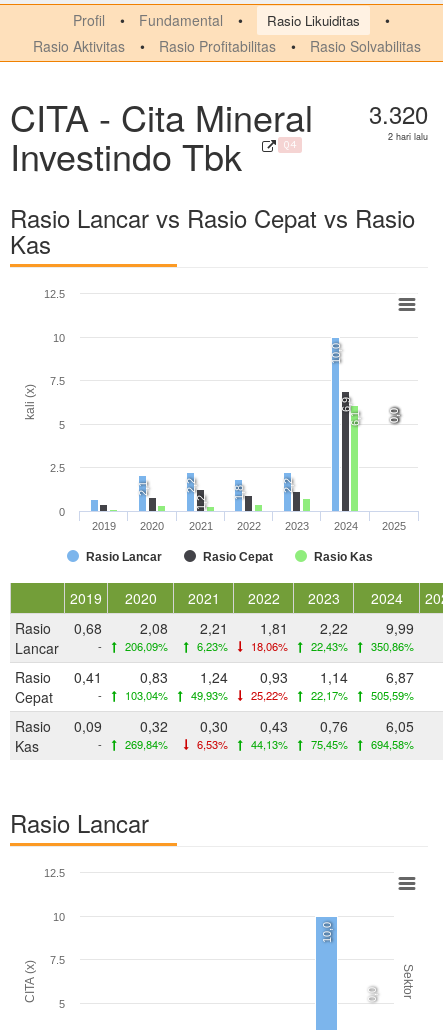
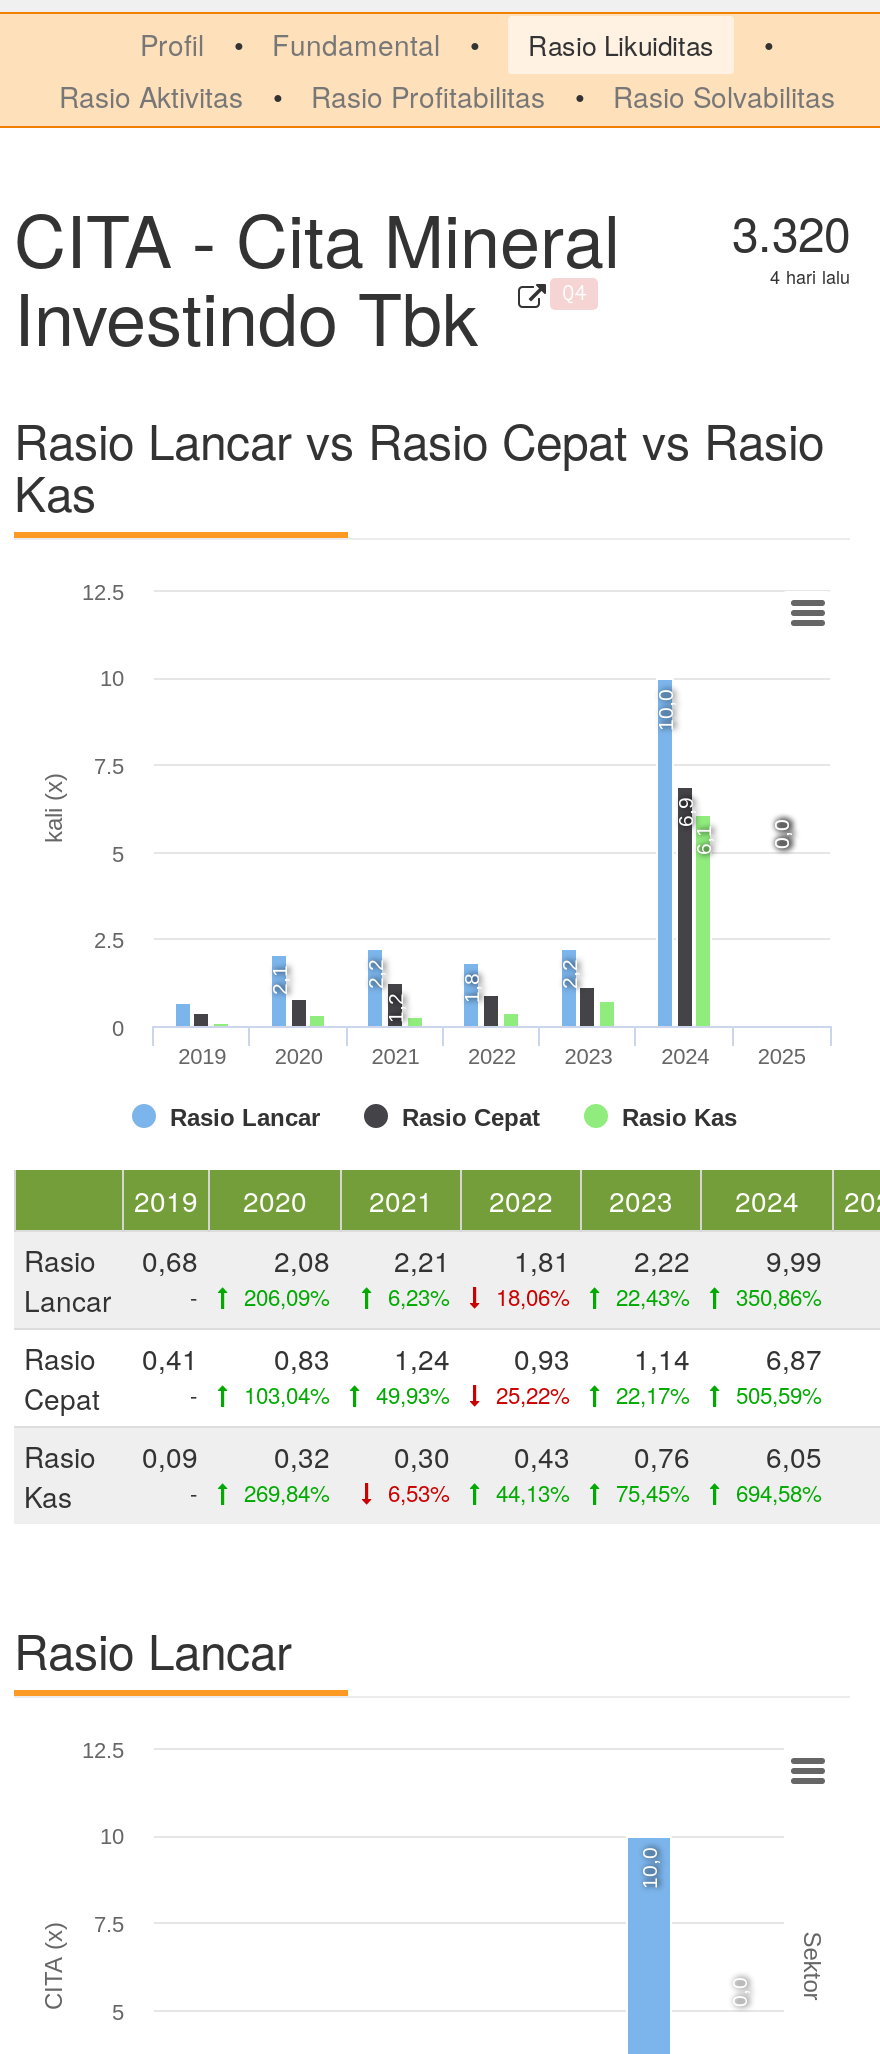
[388,130,428,143] 2 hari lalu -> [770,263,850,289] 4 hari lalu

